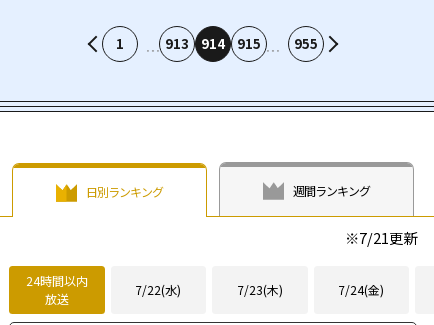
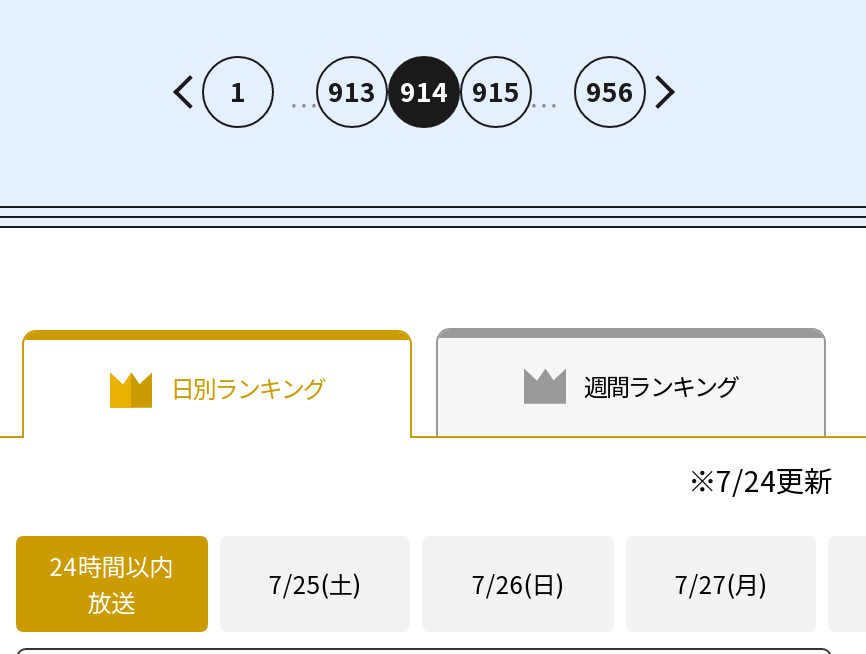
[165,34,318,53] 913 914 915 955 -> [328,72,634,110] 913 914 915 956
[345,227,417,248] ※7/21更新 -> [688,459,832,501] ※7/24更新
[135,281,384,298] 7/22(水) | 7/23(木) | 7/24(金) -> [269,566,767,600] 7/25(土) | 7/26(日) | 7/27(月)

